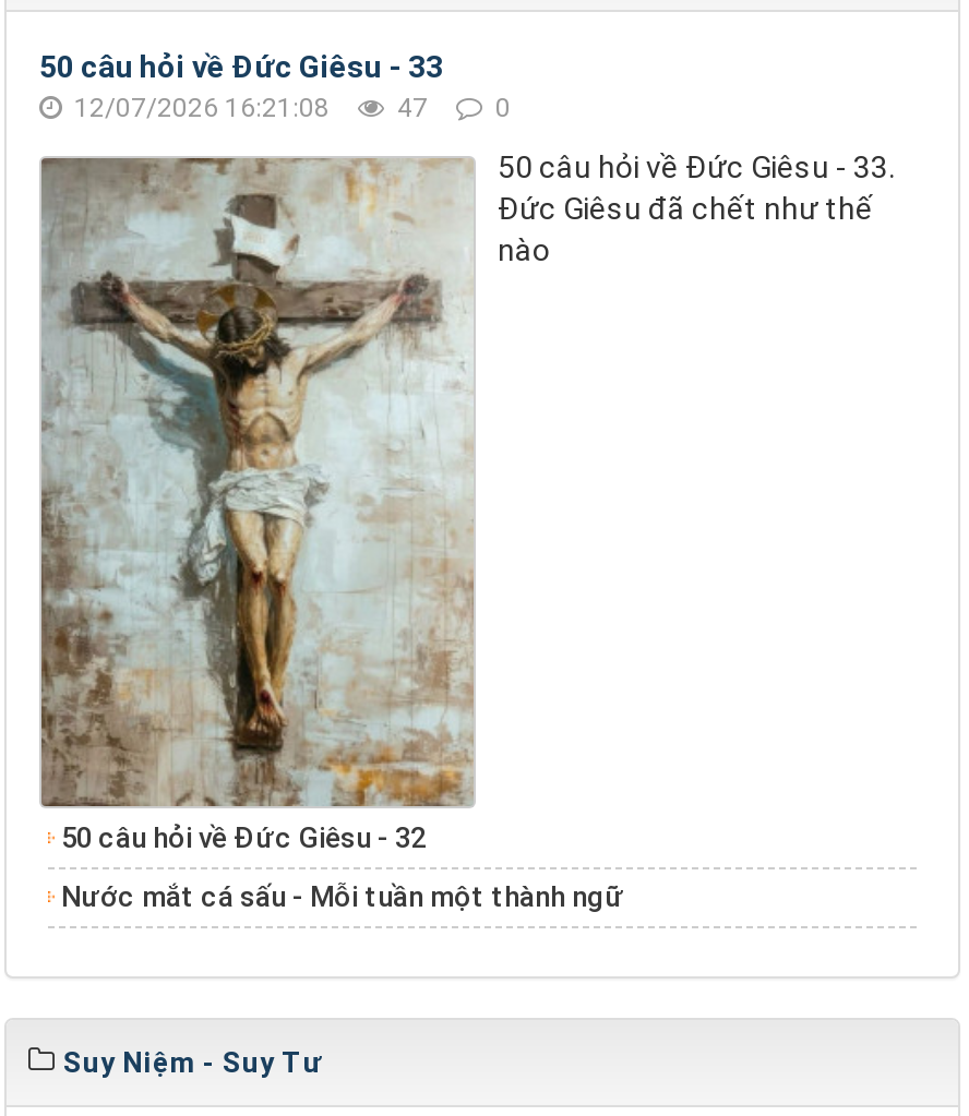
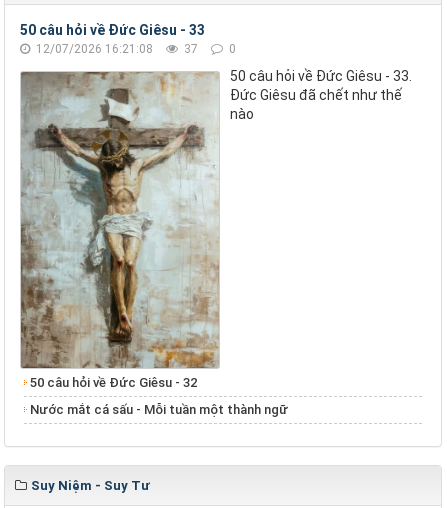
[68,93,511,124] 12/07/2026 16:21:08 47 0 -> [33,42,236,56] 12/07/2026 16:21:08 37 0

